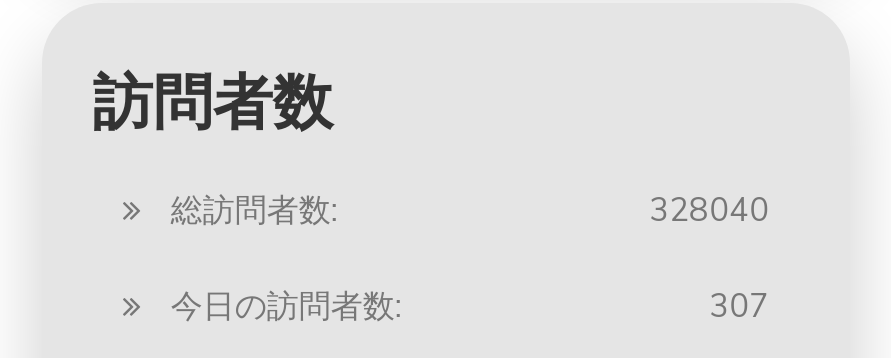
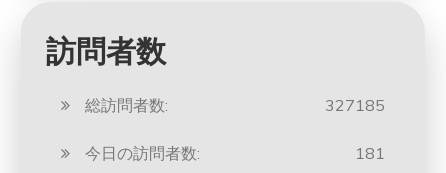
[649,189,769,229] 328040 -> [325,95,385,115] 327185
[709,285,769,325] 307 -> [355,143,385,163] 181

